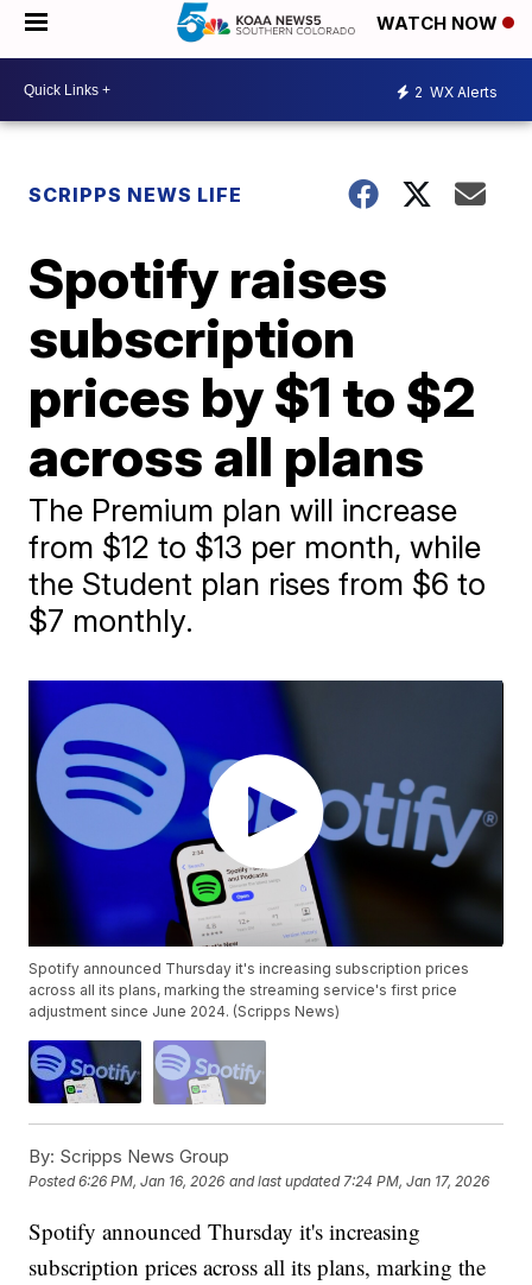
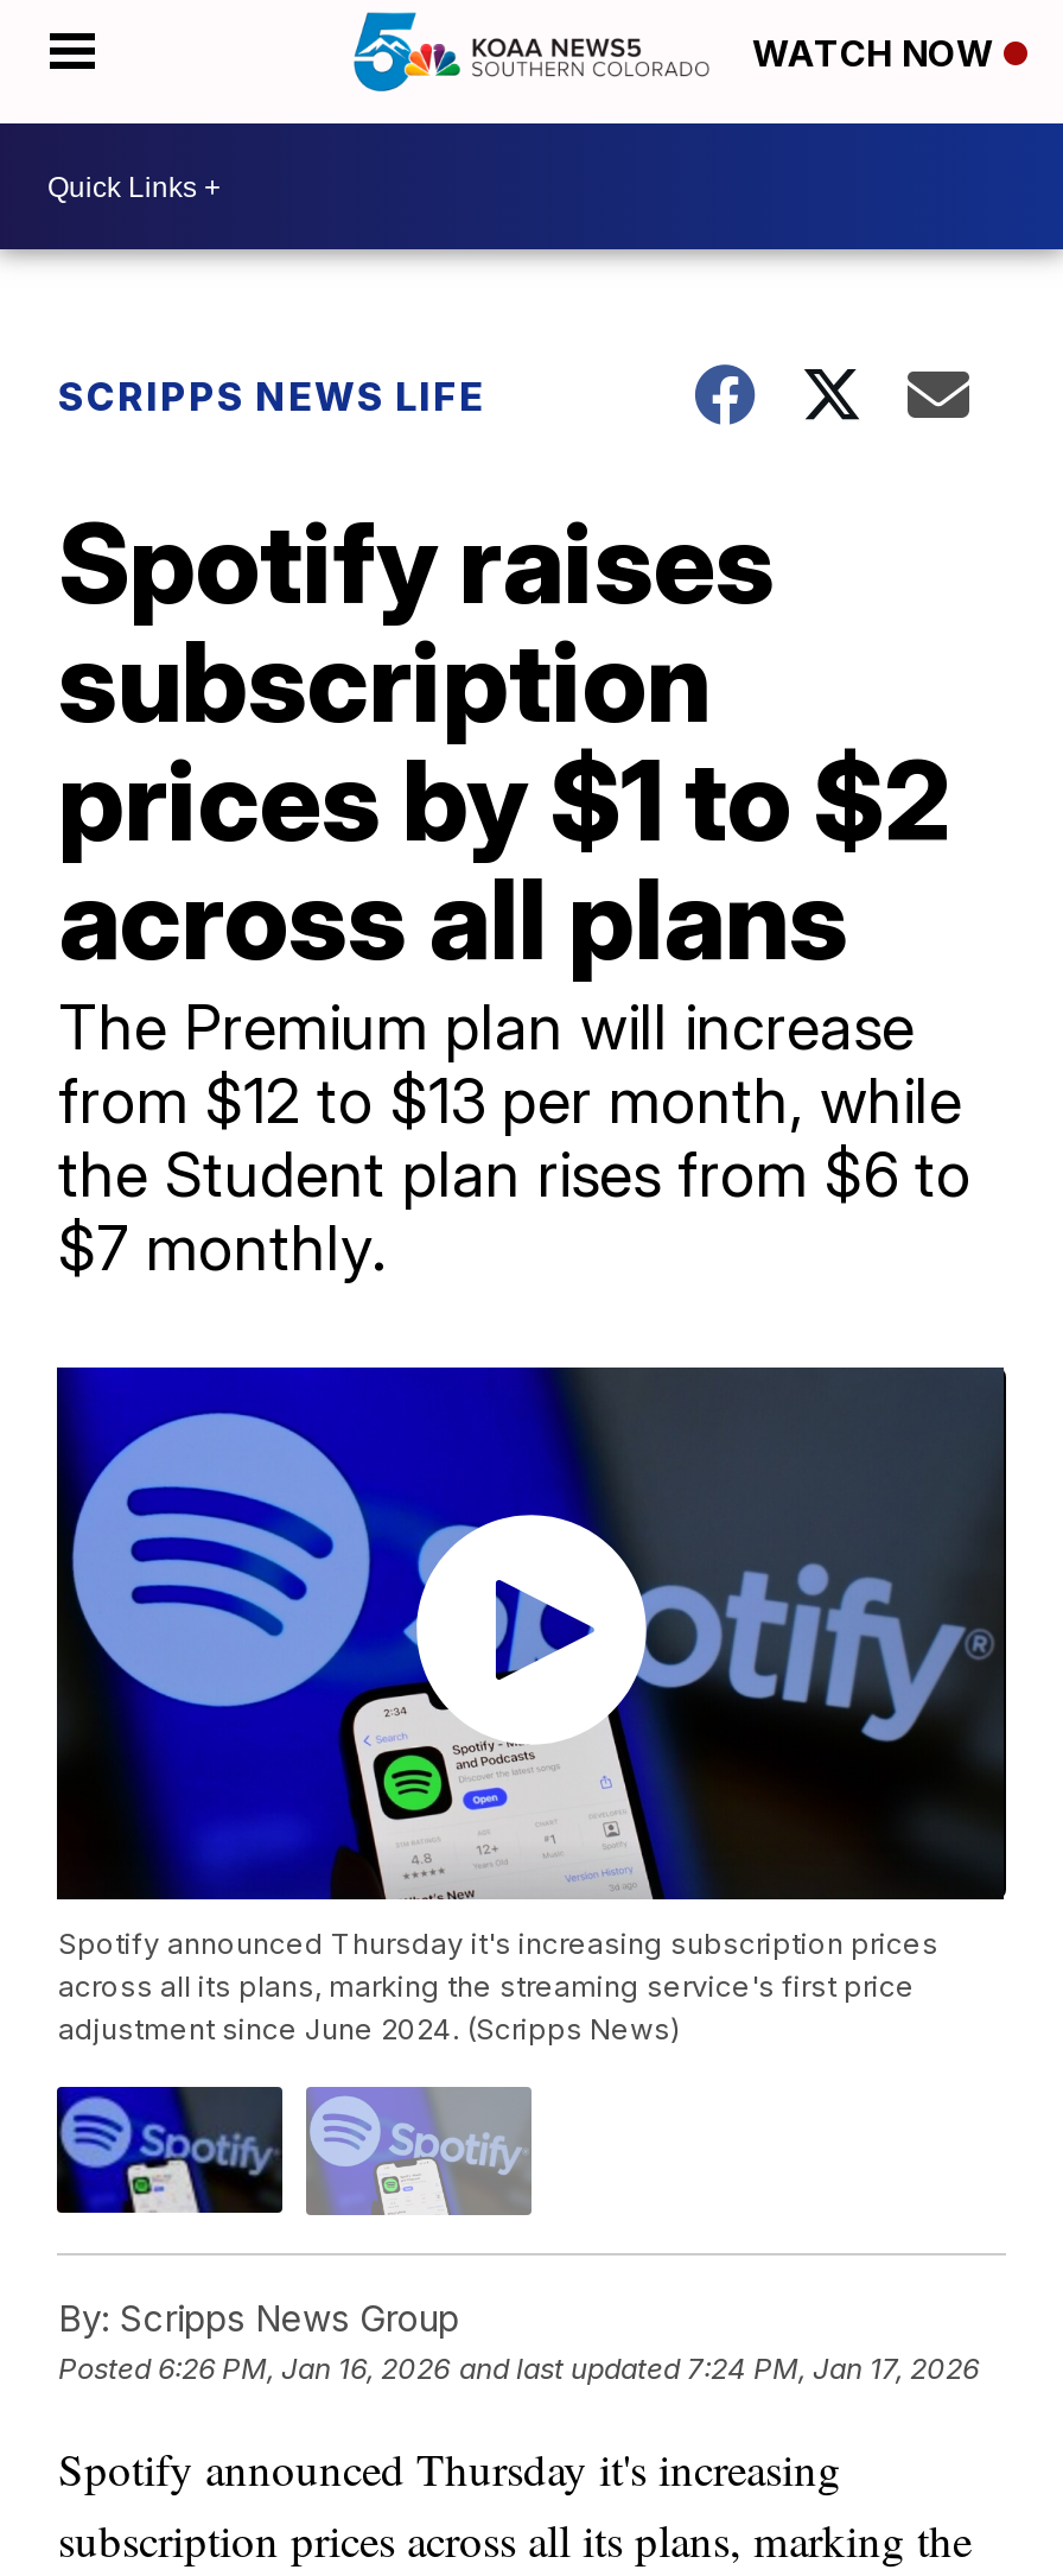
[414,83,498,100] 2 WX Alerts -> none

